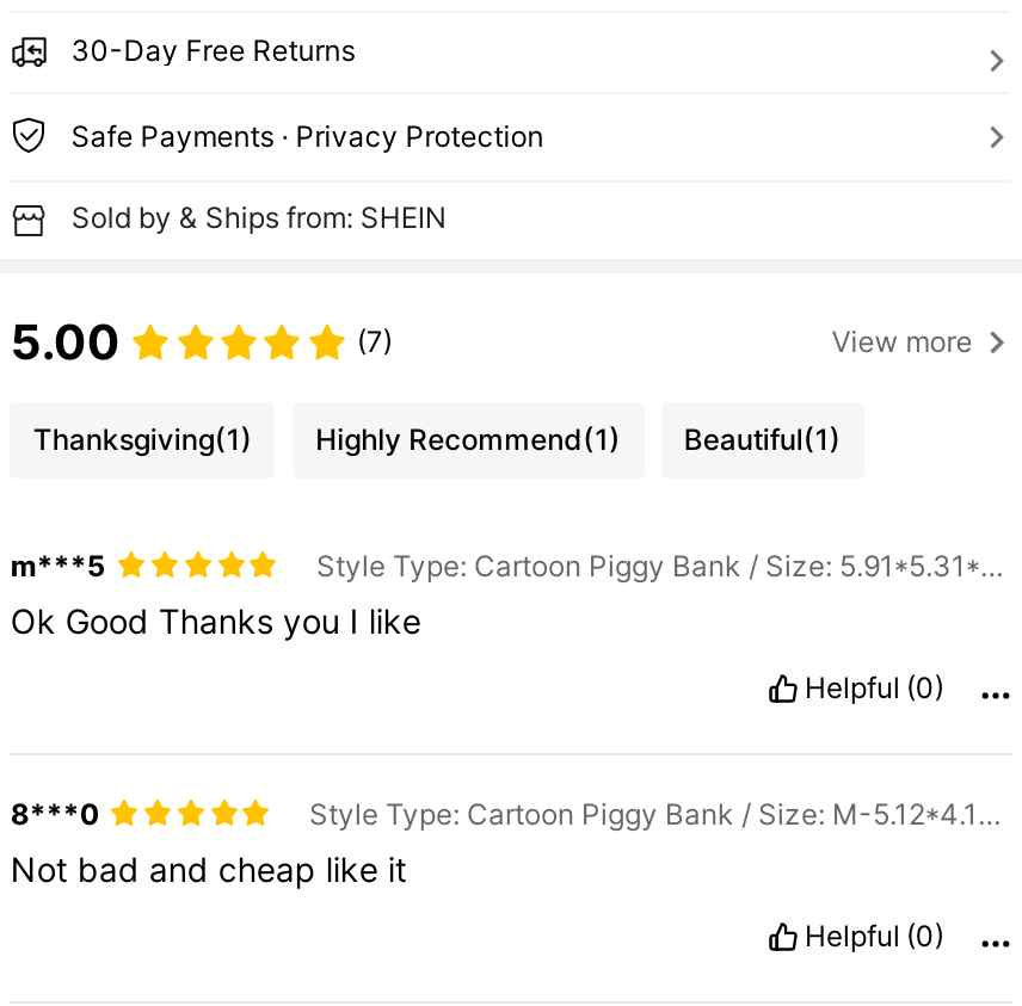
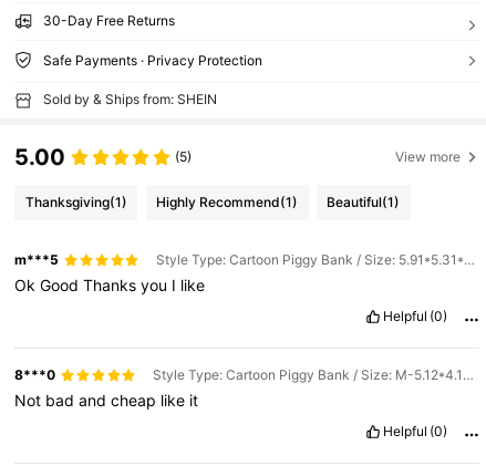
[357,325,393,360] (7) -> [175,148,192,165] (5)

